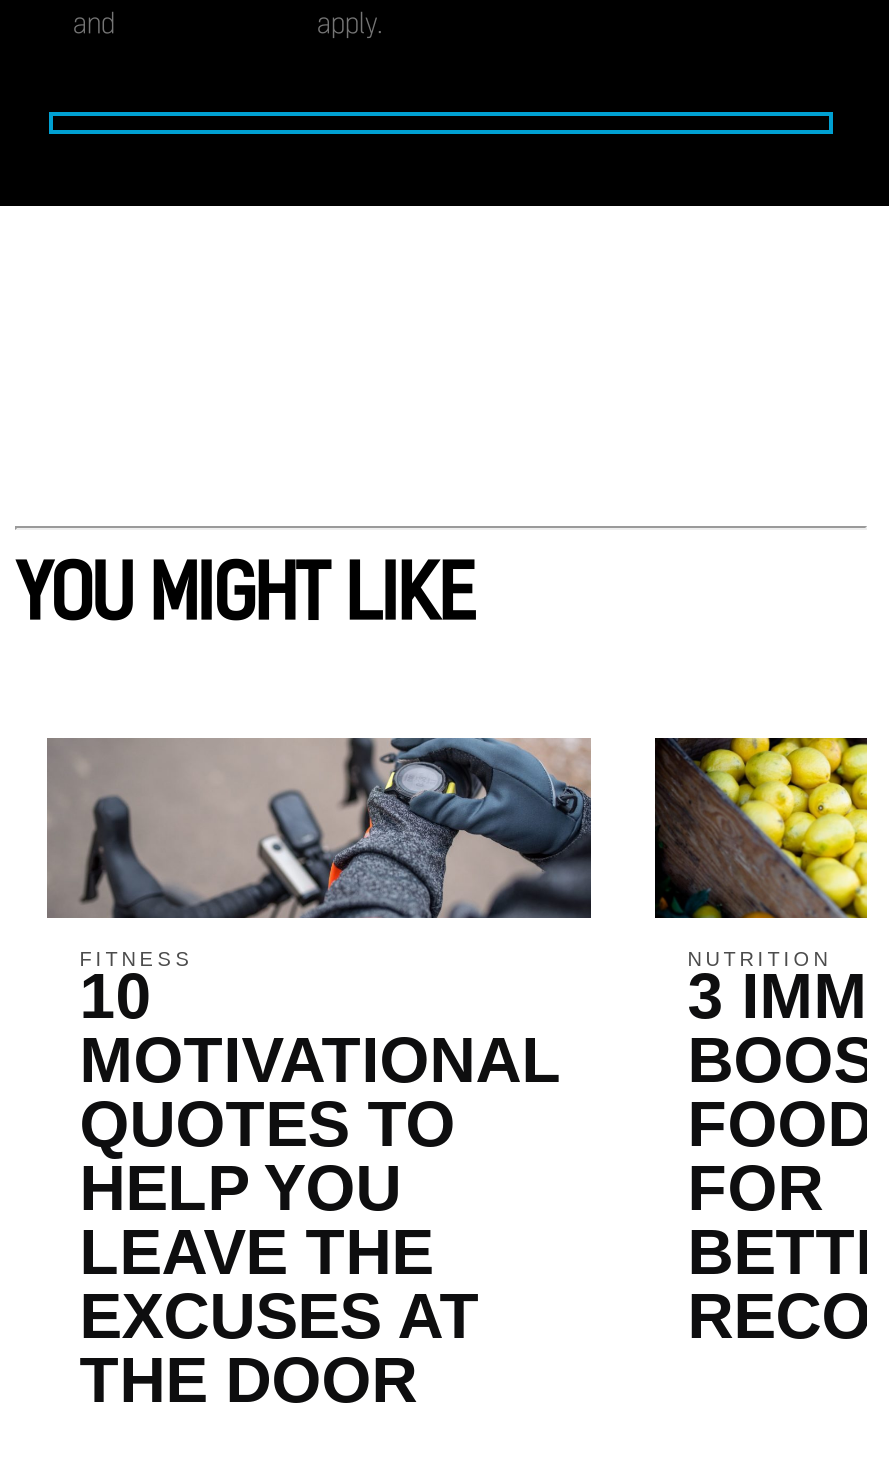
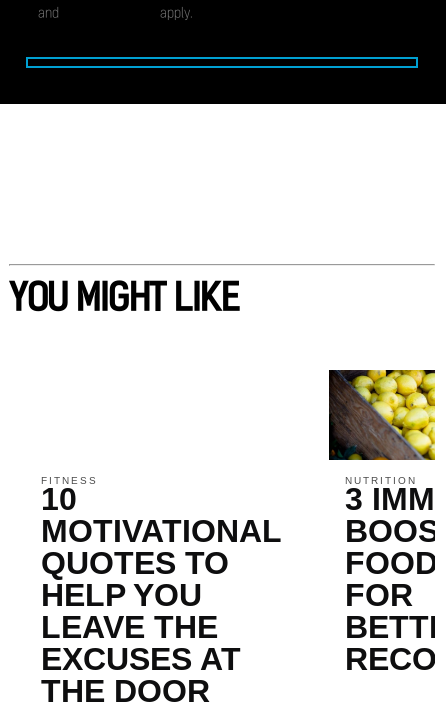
[45,736,593,920] [image] -> none

